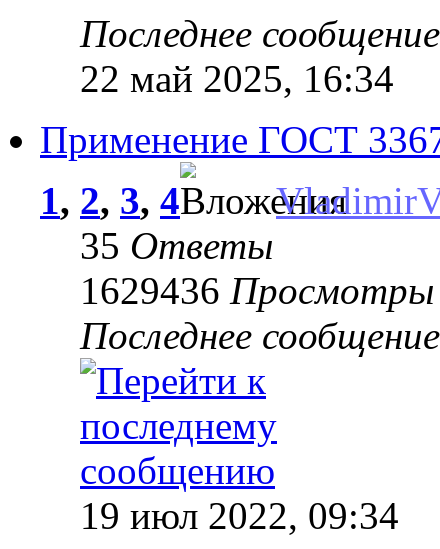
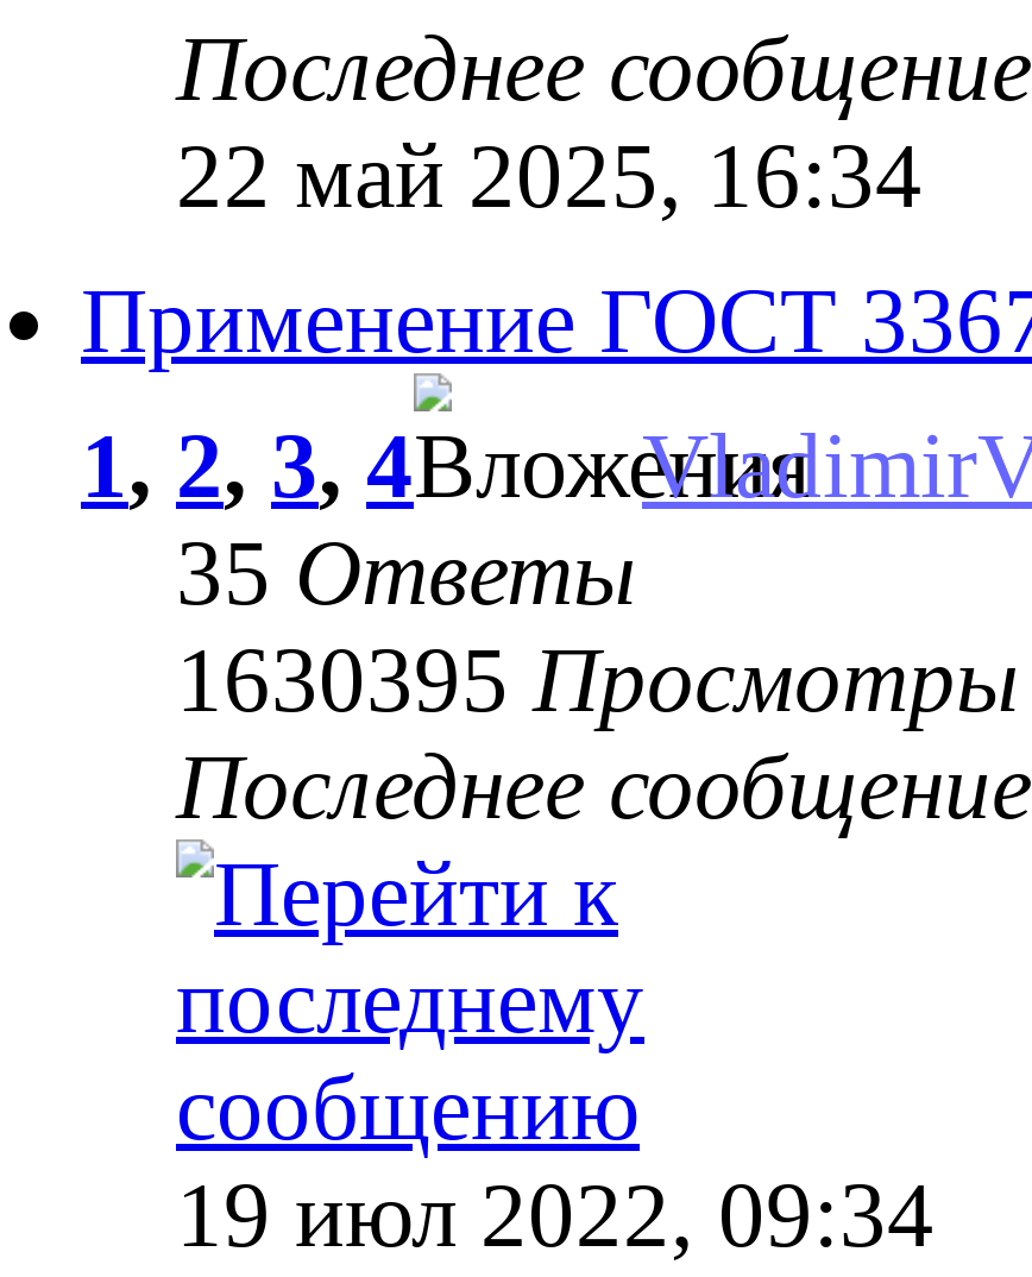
[80,269,434,312] 1629436 Просмотры -> [176,629,1018,731] 1630395 Просмотры

